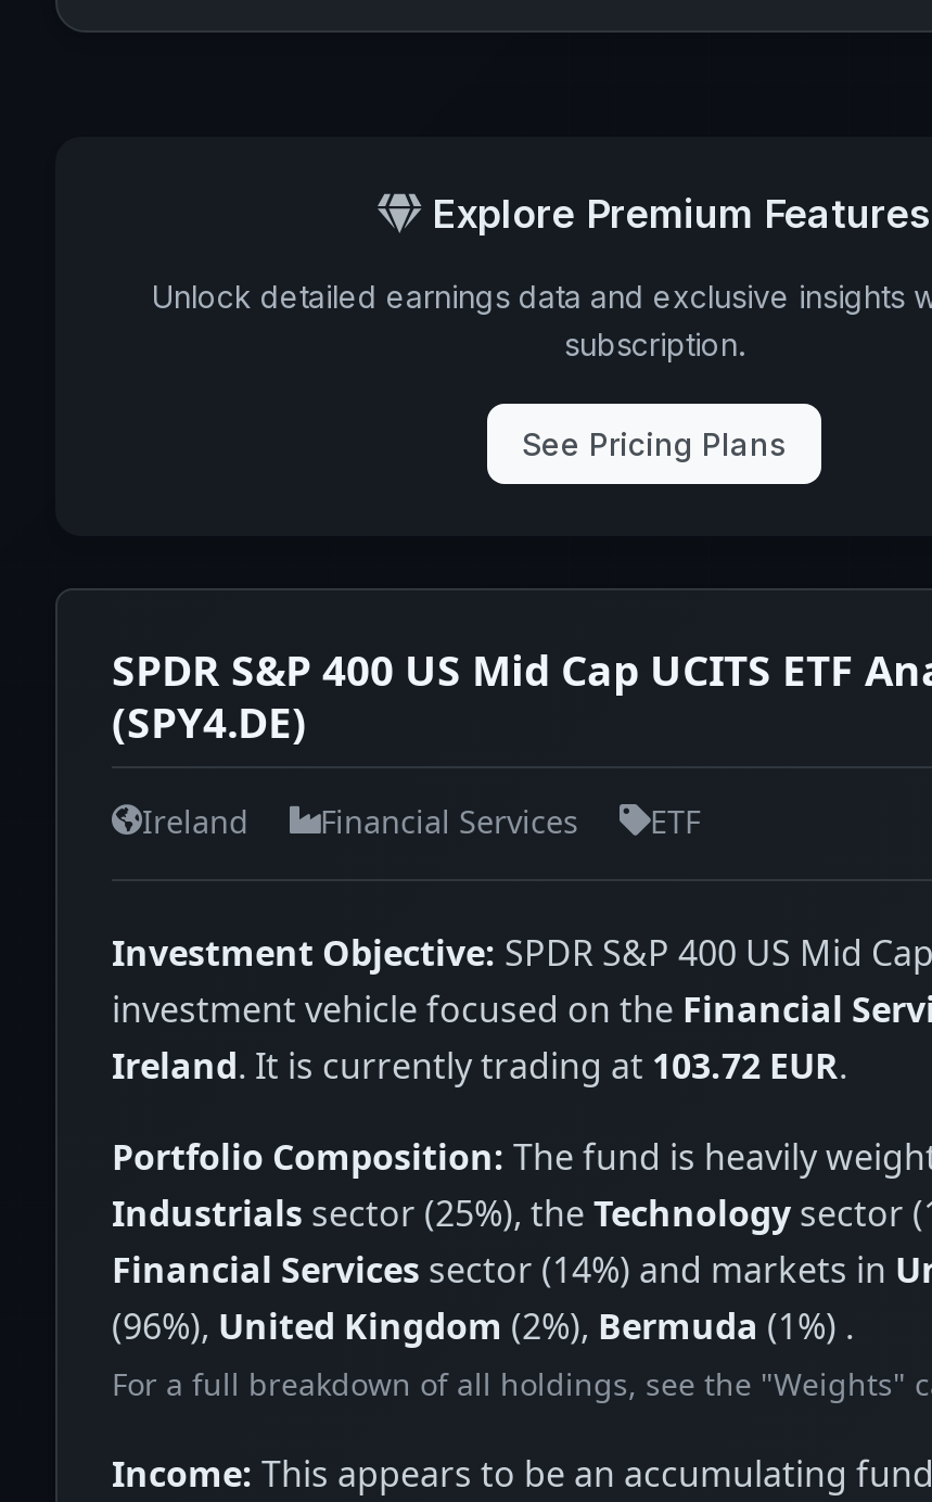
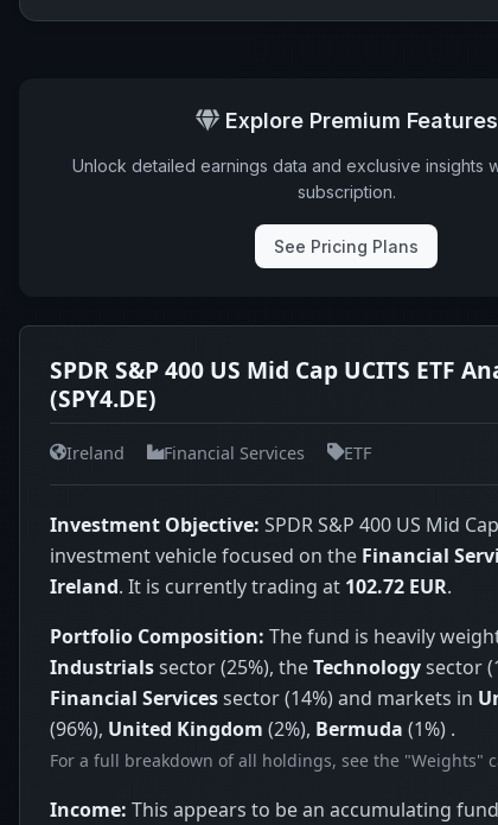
[112,1041,847,1089] Ireland. It is currently trading at 103.72 EUR. -> [50,573,452,599] Ireland. It is currently trading at 102.72 EUR.

